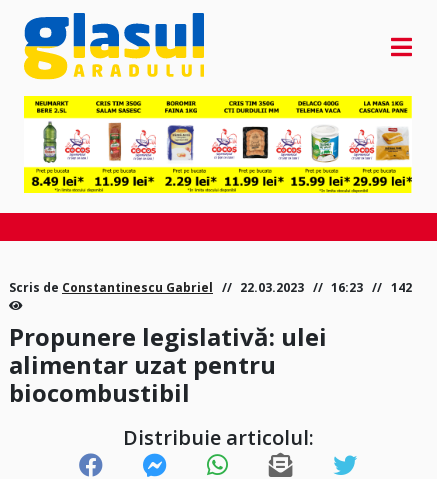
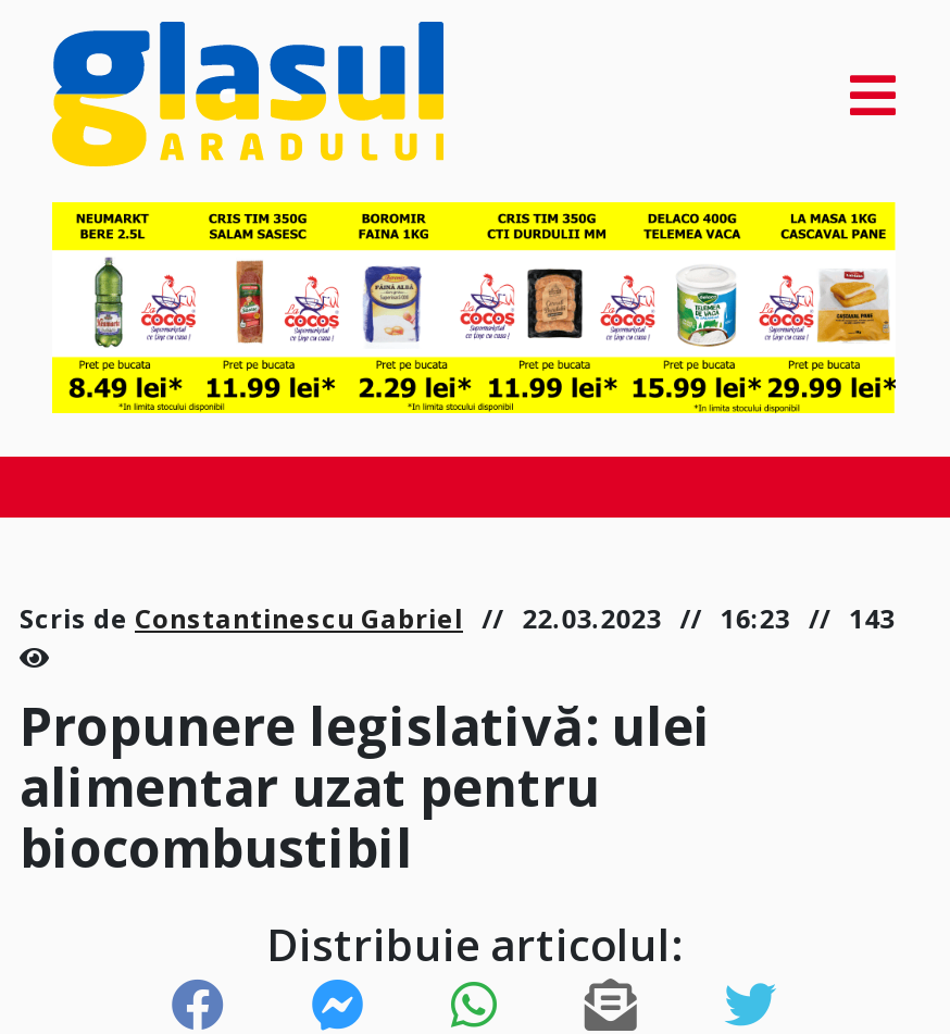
[9,279,412,296] Scris de Constantinescu Gabriel 22.03.2023 16:23 142 -> [20,601,895,638] Scris de Constantinescu Gabriel 22.03.2023 16:23 143

